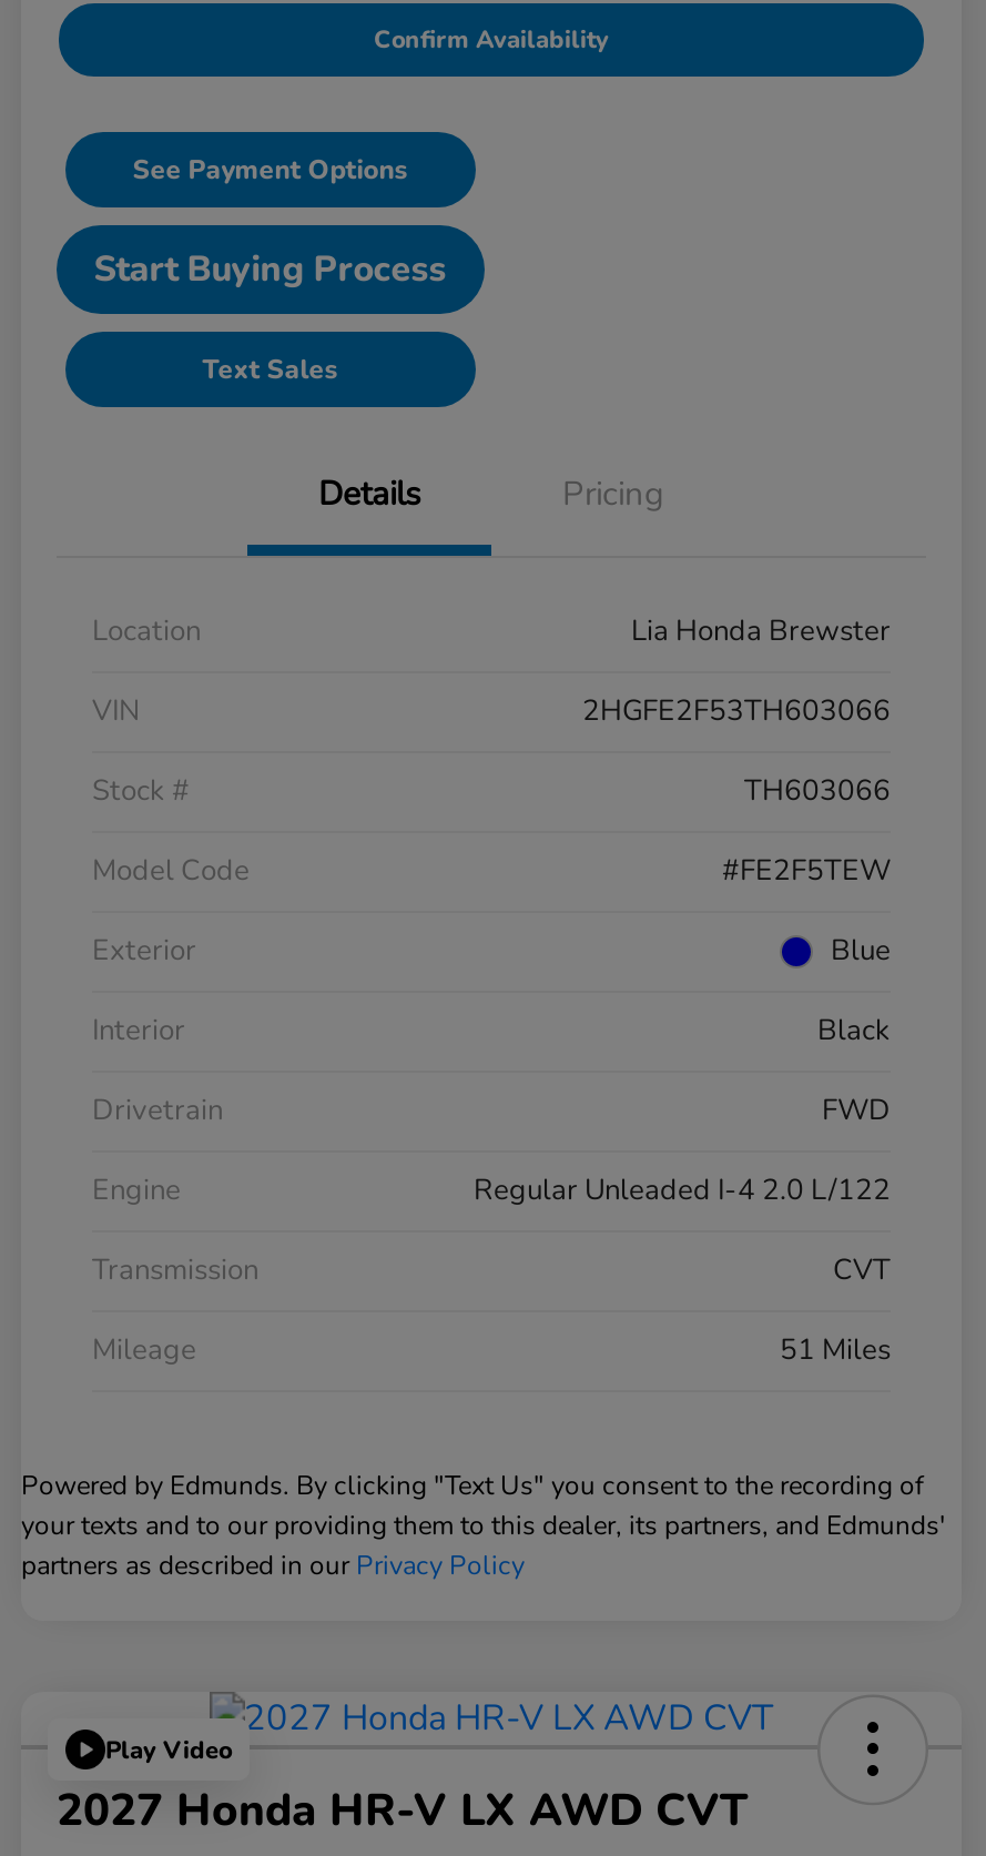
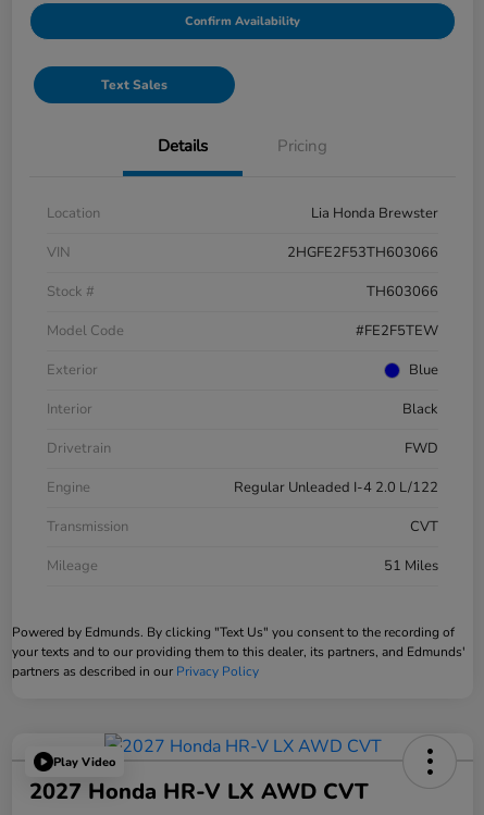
[94,152,447,294] See Payment Options | Start Buying Process -> none

